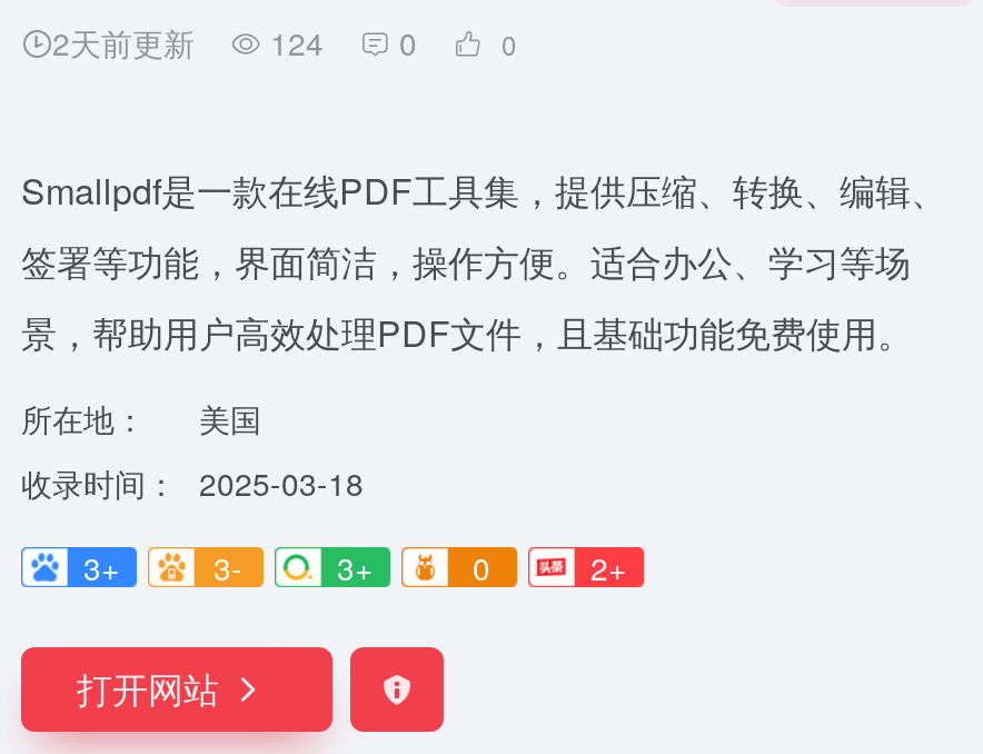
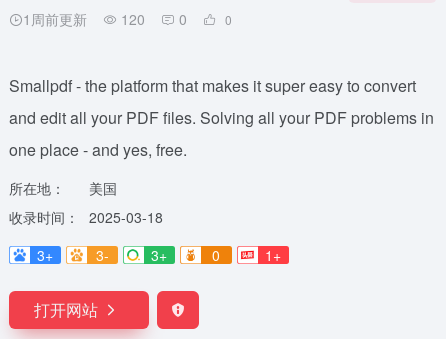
[52,20,324,65] 2天前更新 | 124 -> [23,9,145,29] 1周前更新 | 120
[21,165,946,358] Smallpdf是一款在线PDF工具集，提供压缩、转换、编辑、 | 签署等功能，界面简洁，操作方便。适合办公、学习等场 | 景，帮助用户高效处理PDF文件，且基础功能免费使用。 -> [9,74,434,161] Smallpdf - the platform that makes it super easy to convert | and edit all your PDF files. Solving all your PDF problems in | one place - and yes, free.
[590,545,626,589] 2+ -> [265,245,281,265] 1+

